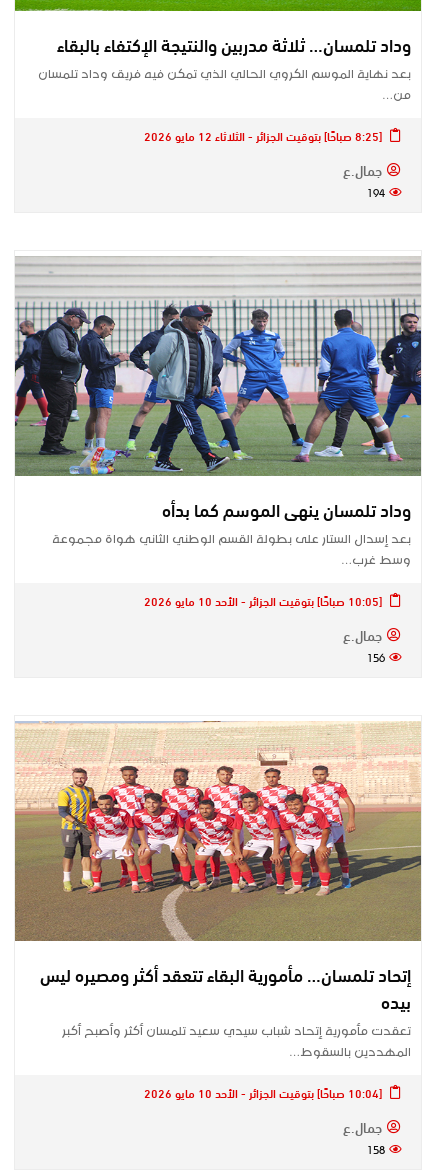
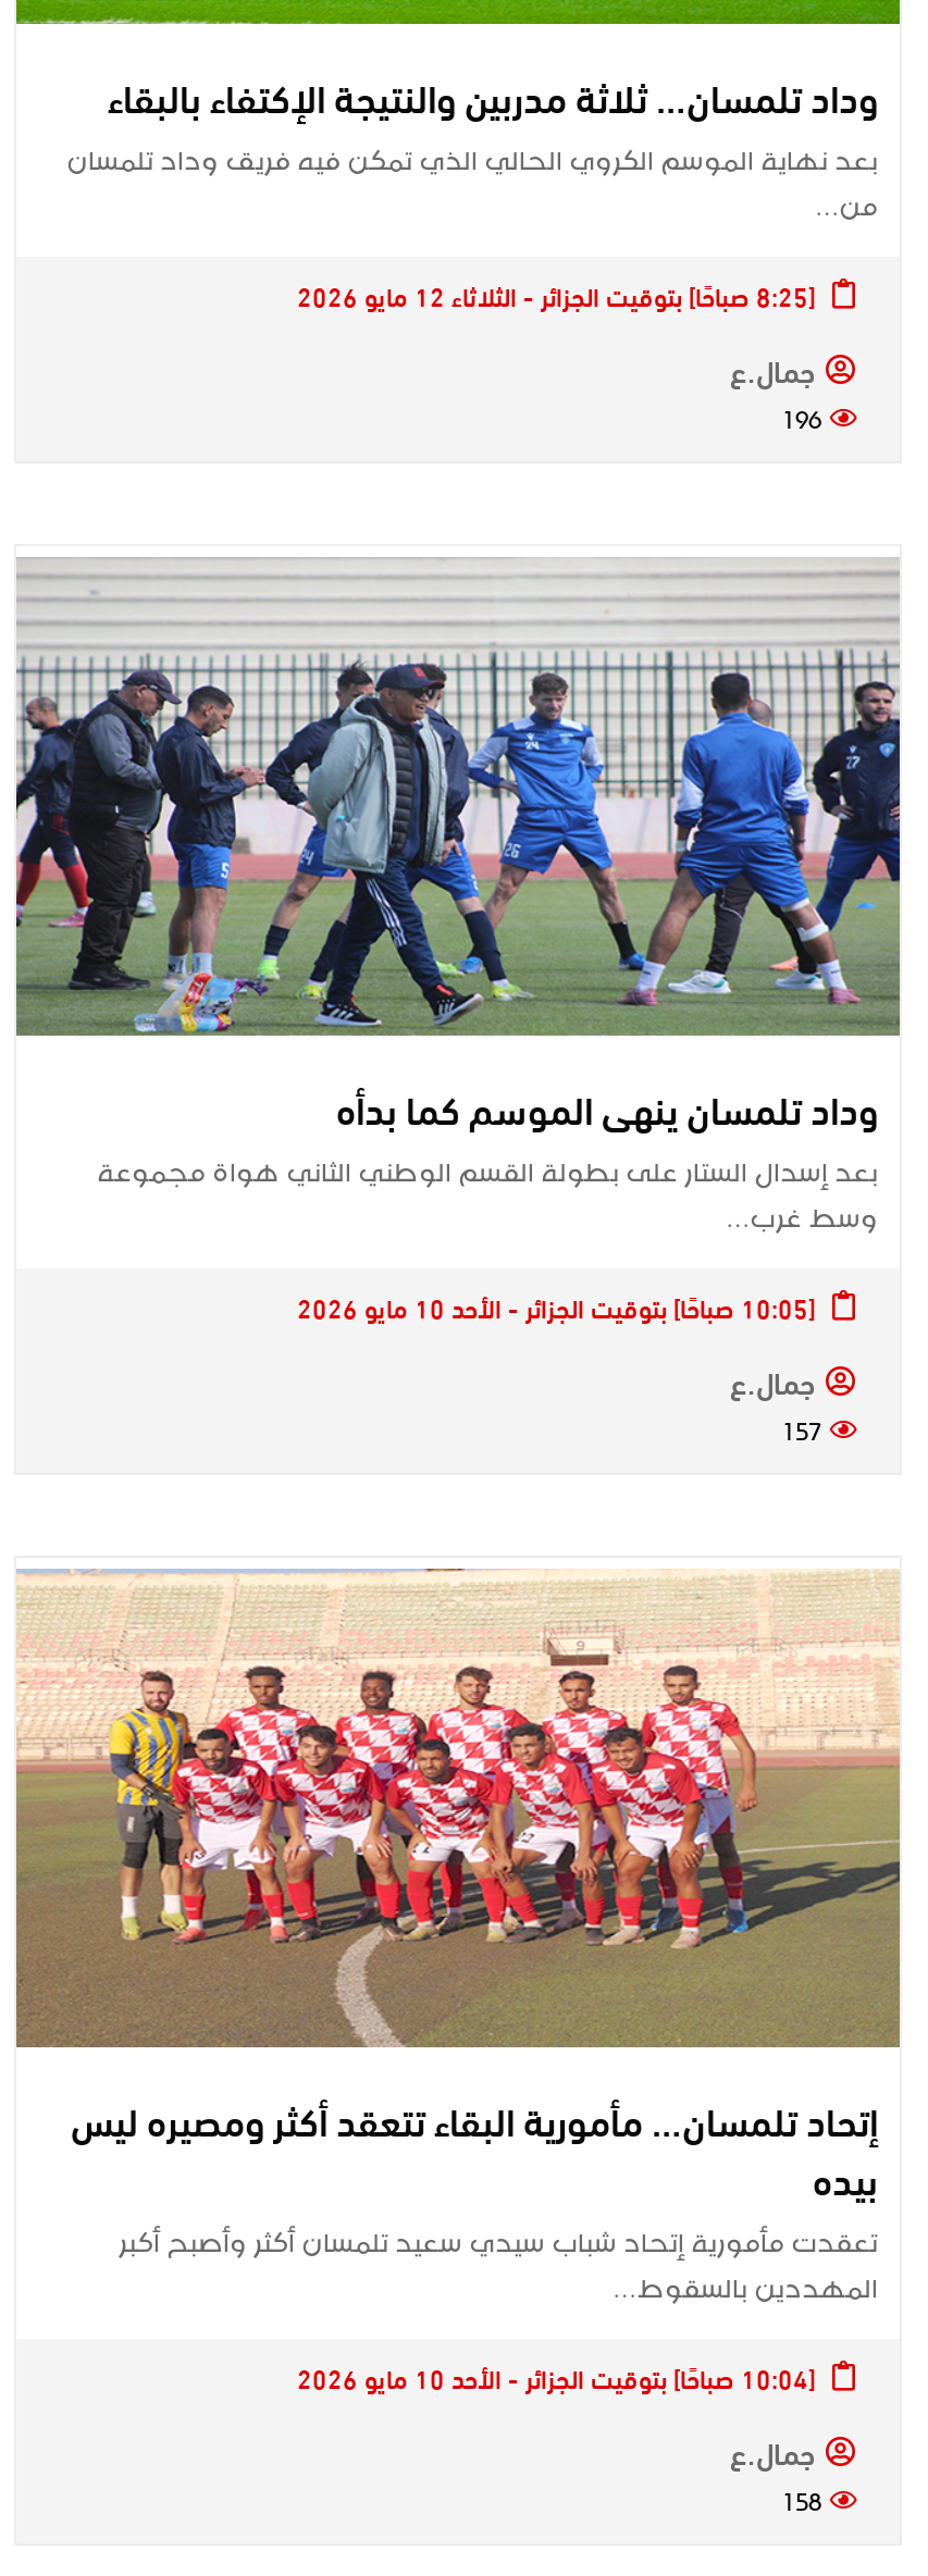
[367,180,385,202] 194 -> [782,391,821,439] 196
[367,645,385,667] 156 -> [782,1403,821,1451] 157

